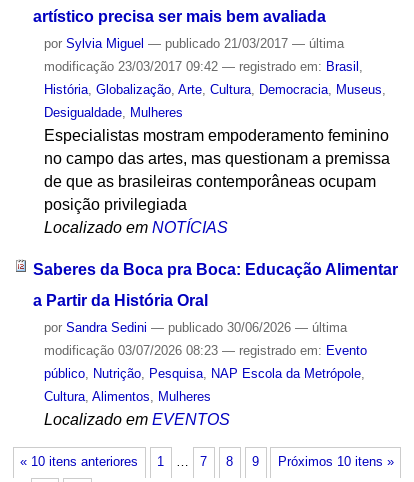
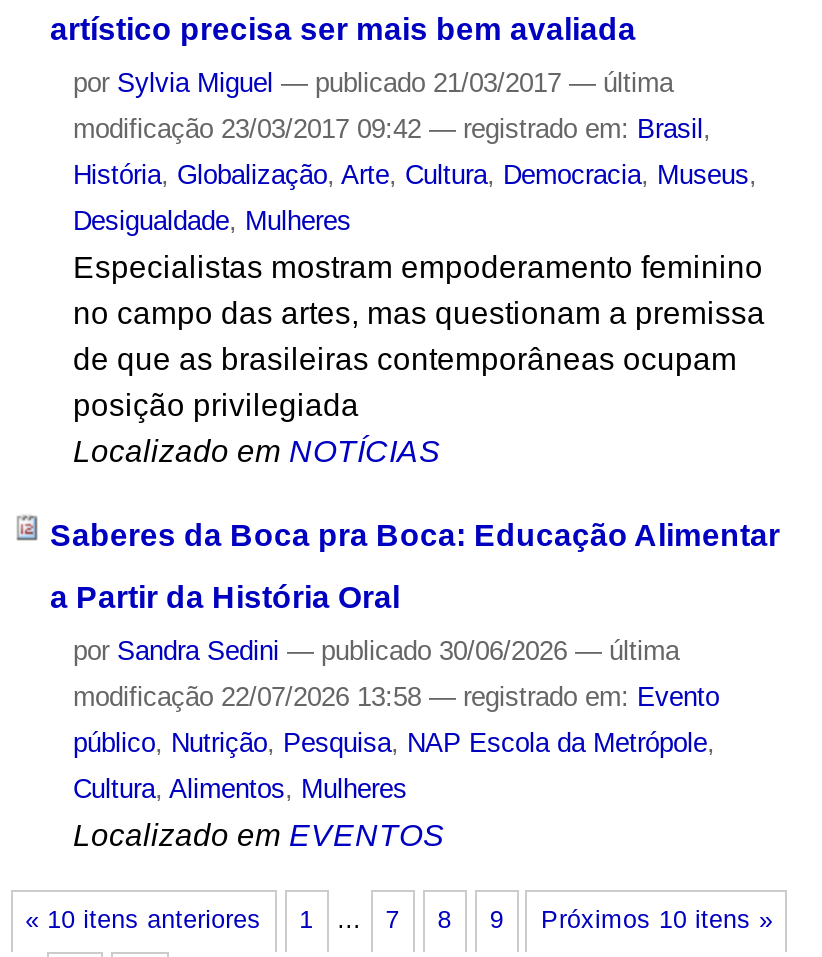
[44,343,367,358] modificação 03/07/2026 08:23 — registrado em: Evento -> [73,682,719,712] modificação 22/07/2026 13:58 — registrado em: Evento

